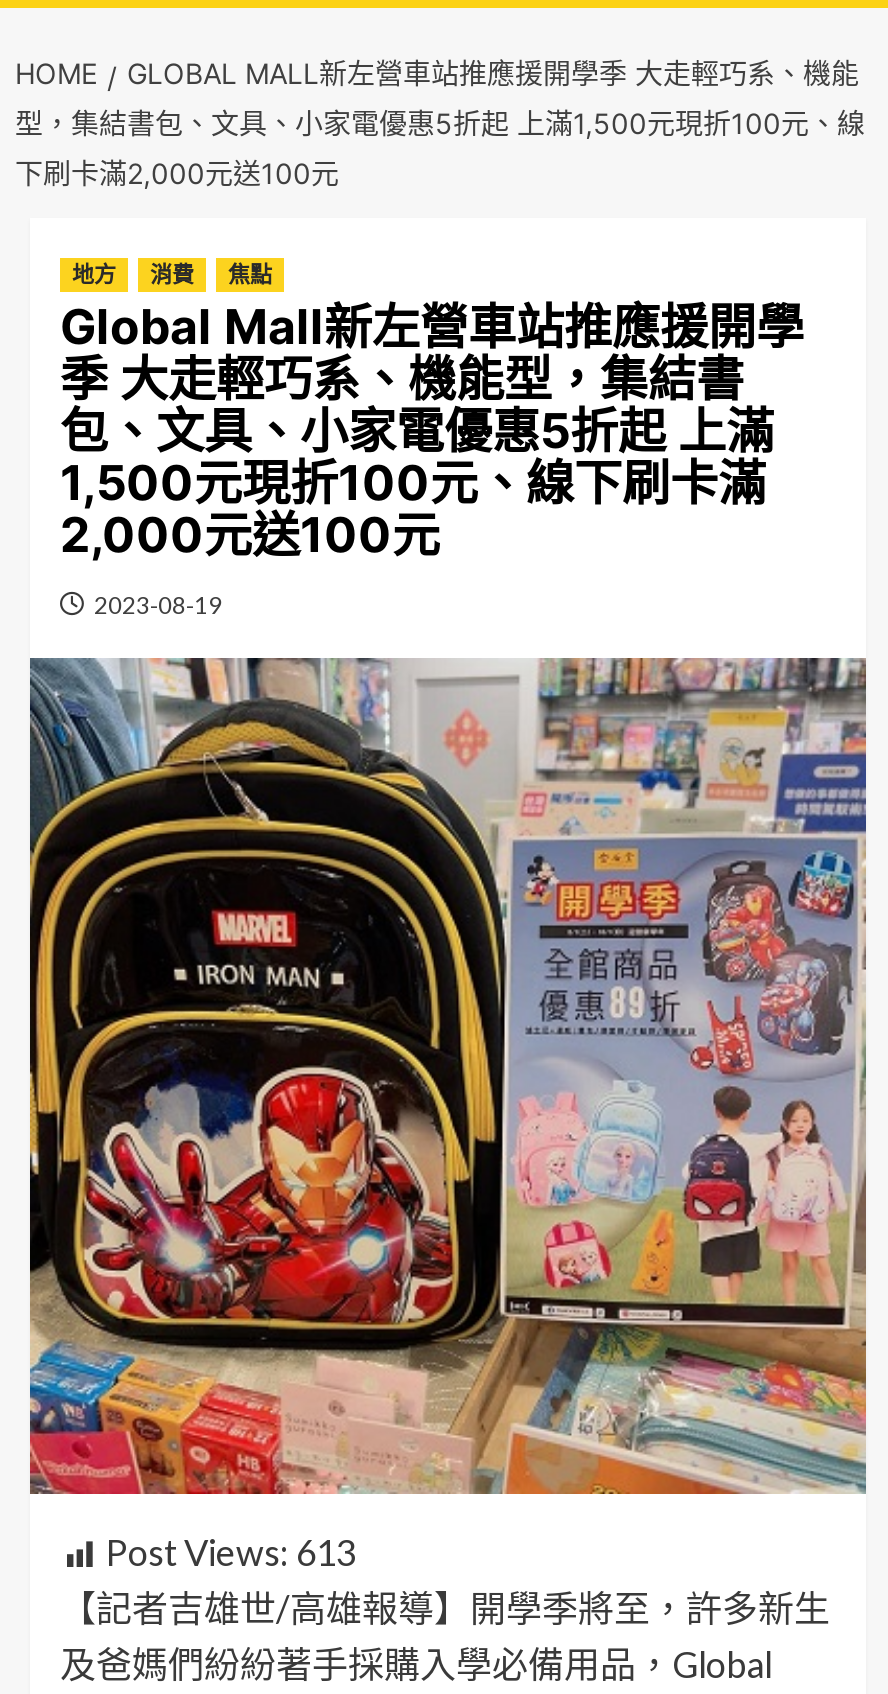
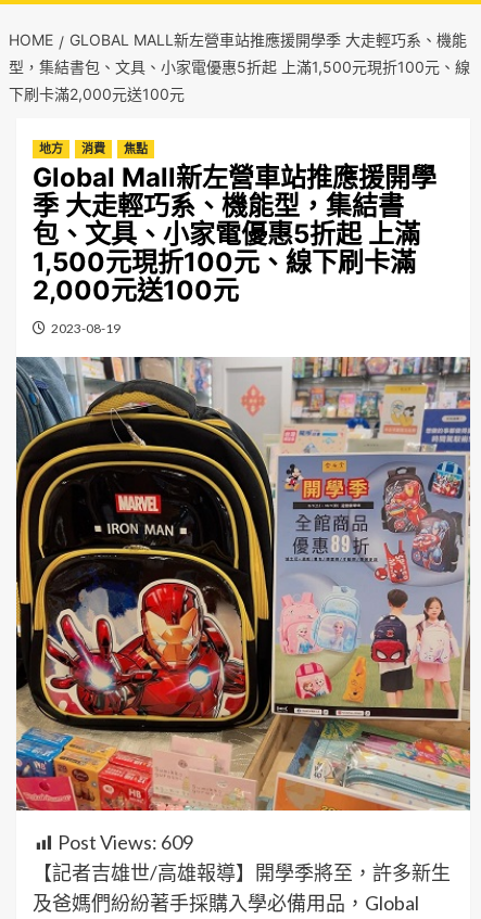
[106,1531,356,1575] Post Views: 613 -> [58,830,193,854] Post Views: 609

